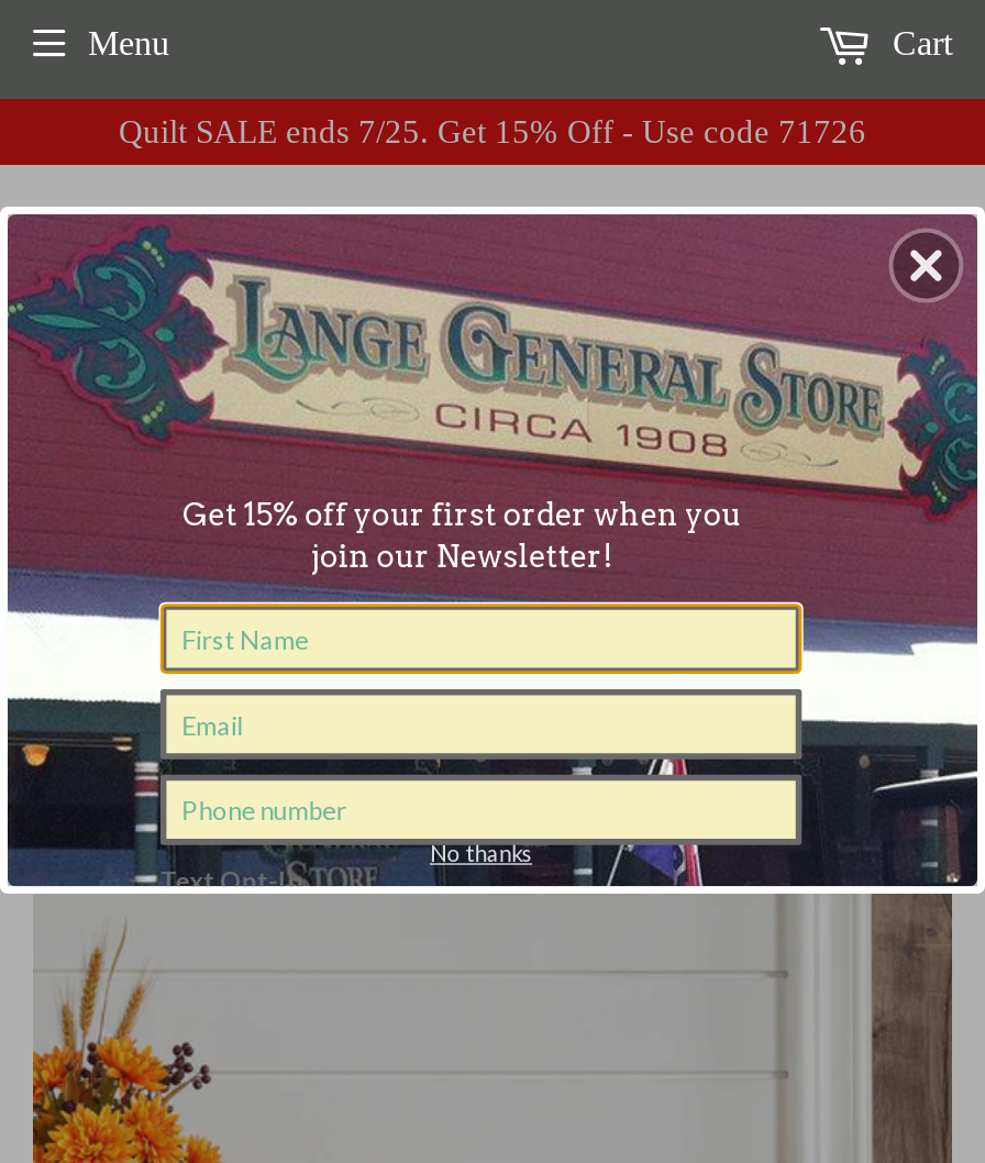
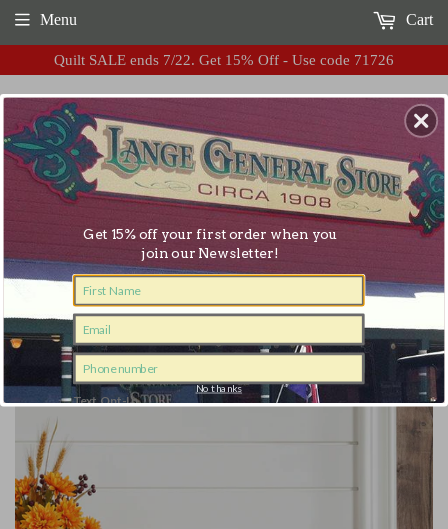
[119,114,866,149] Quilt SALE ends 7/25. Get 15% Off - Use code 71726 -> [54,52,394,68] Quilt SALE ends 7/22. Get 15% Off - Use code 71726

